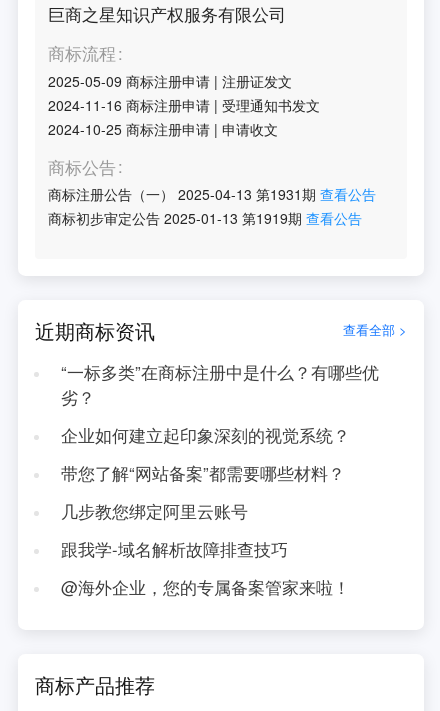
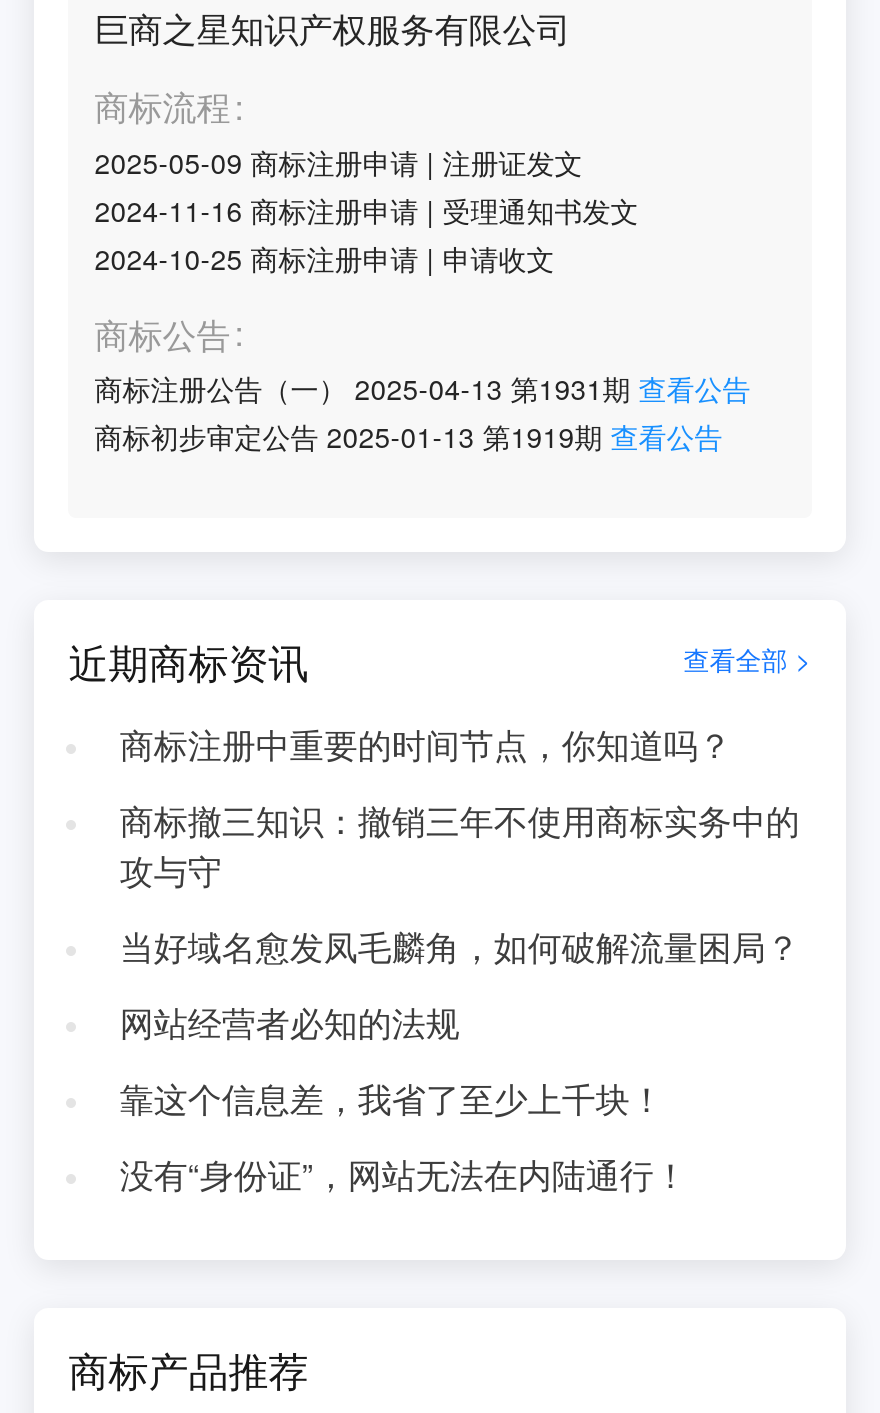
[61,360,379,409] “一标多类”在商标注册中是什么？有哪些优 | 劣？ -> [120,720,732,768] 商标注册中重要的时间节点，你知道吗？
[61,423,350,447] 企业如何建立起印象深刻的视觉系统？ -> [120,796,800,894] 商标撤三知识：撤销三年不使用商标实务中的 | 攻与守
[61,461,345,485] 带您了解“网站备案”都需要哪些材料？ -> [120,922,800,970] 当好域名愈发凤毛麟角，如何破解流量困局？
[61,499,248,523] 几步教您绑定阿里云账号 -> [120,998,460,1046] 网站经营者必知的法规
[61,537,288,561] 跟我学-域名解析故障排查技巧 -> [120,1074,664,1122] 靠这个信息差，我省了至少上千块！
[61,575,350,599] @海外企业，您的专属备案管家来啦！ -> [120,1150,688,1198] 没有“身份证”，网站无法在内陆通行！

